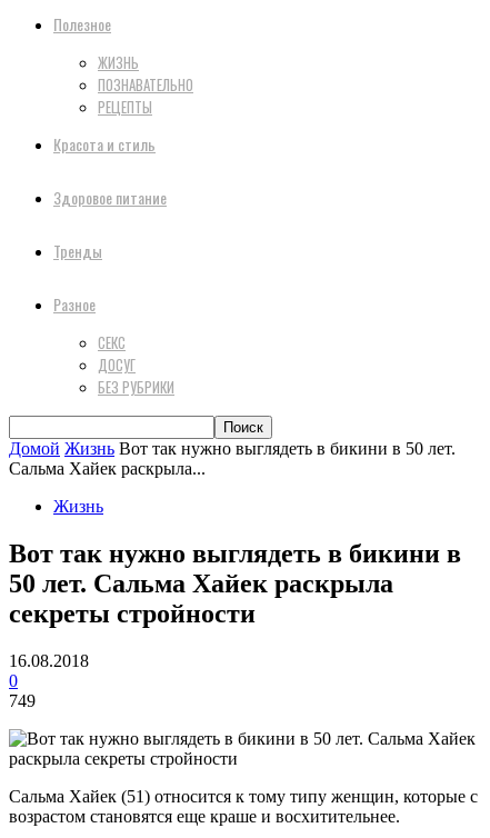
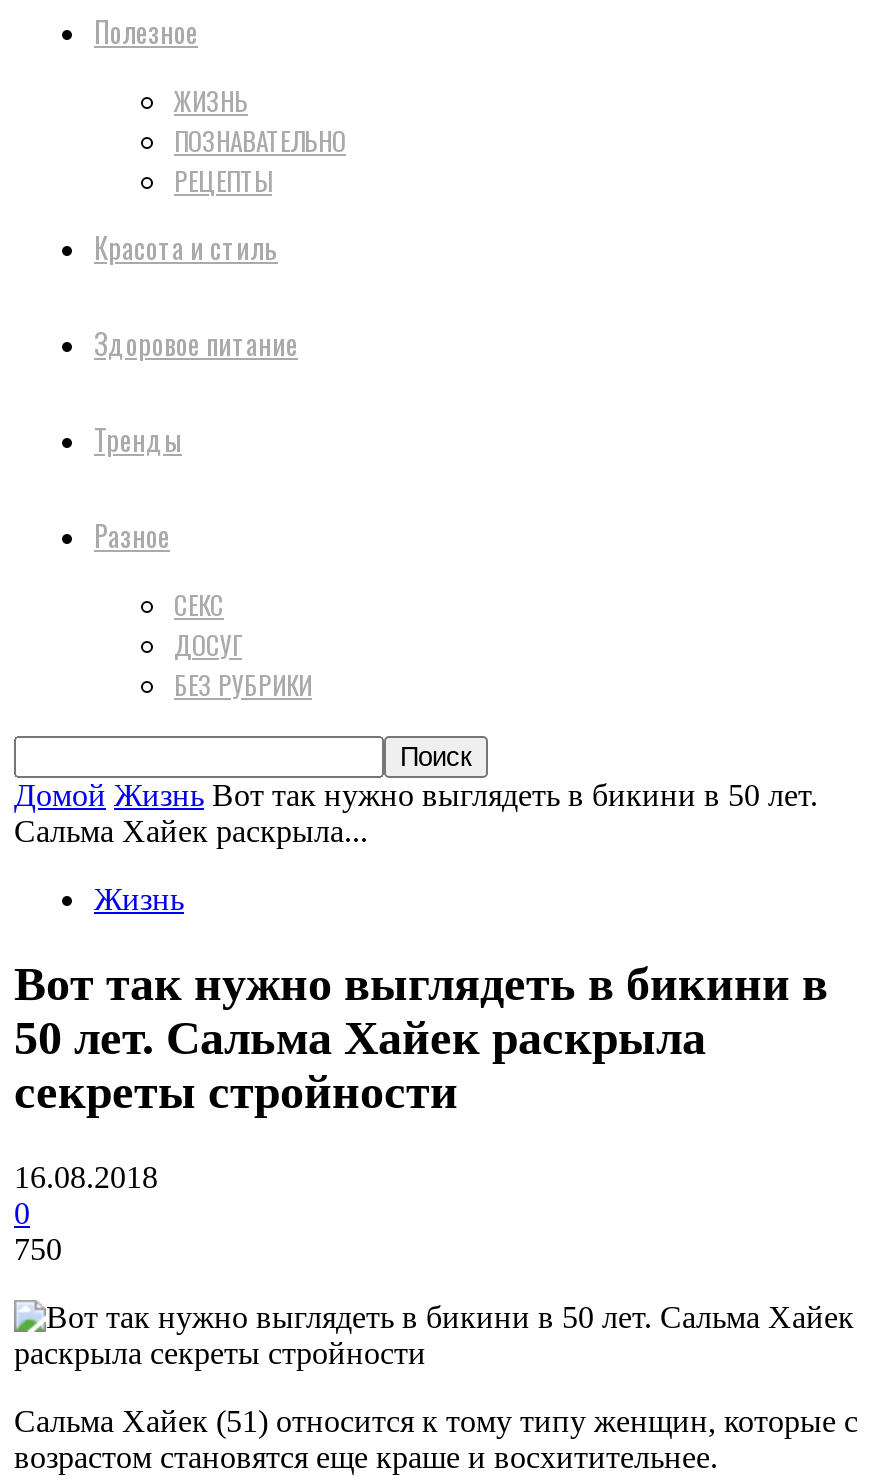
[9,691,36,710] 749 -> [14,1232,62,1266] 750

